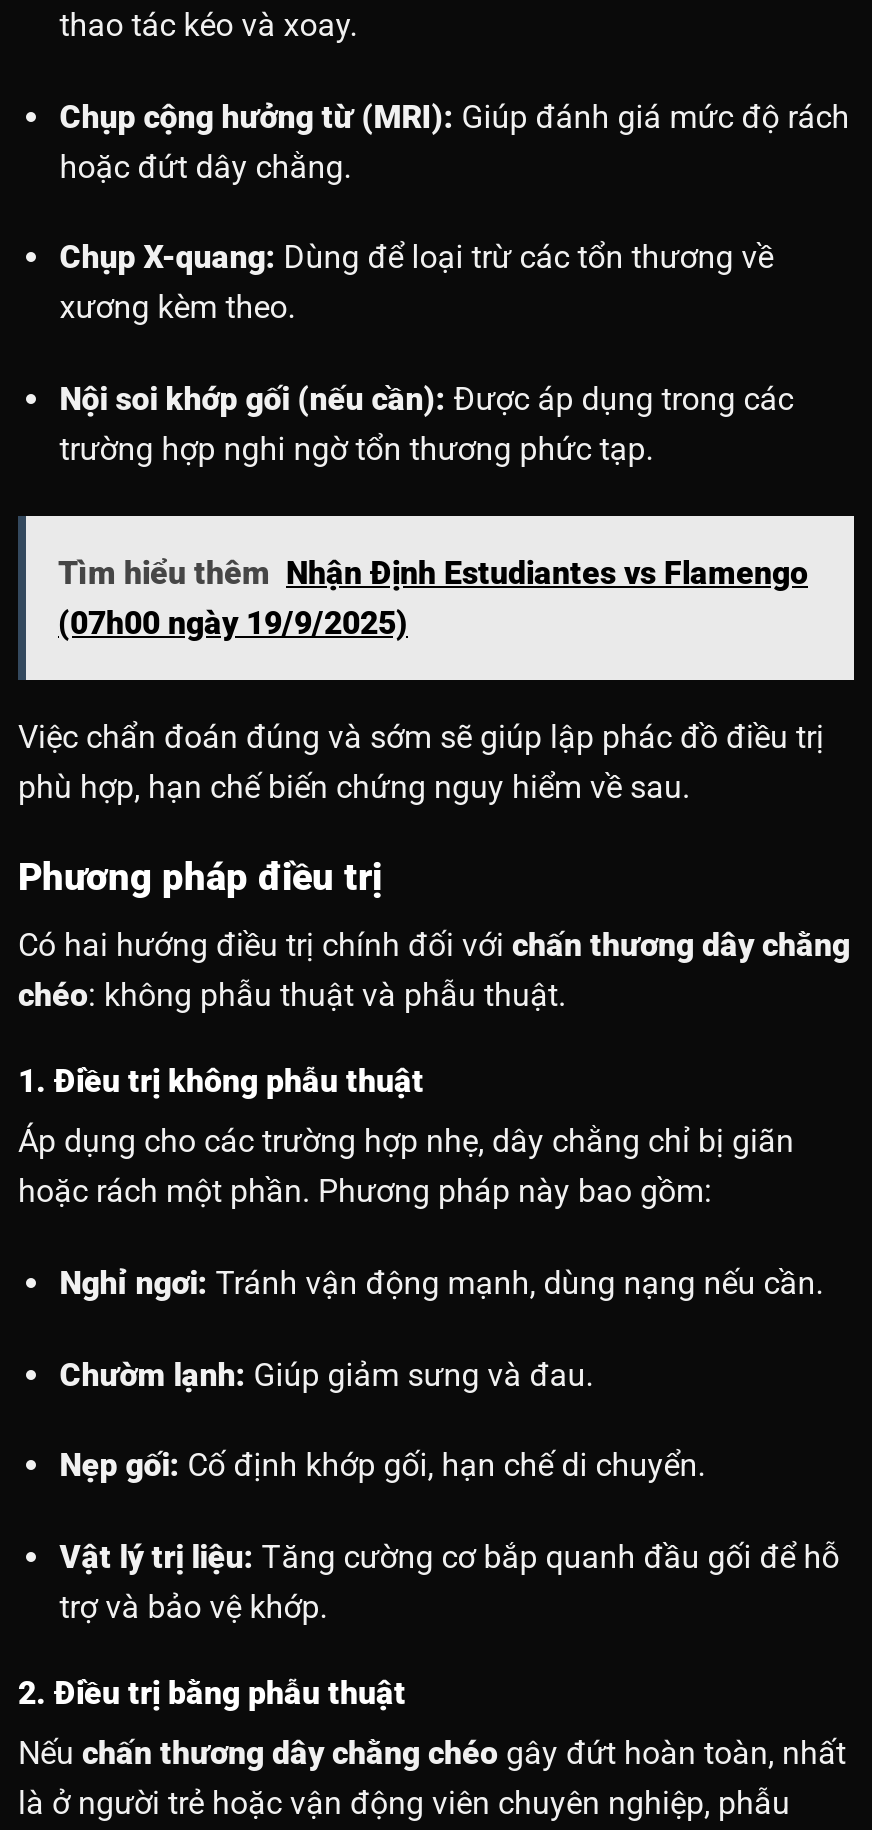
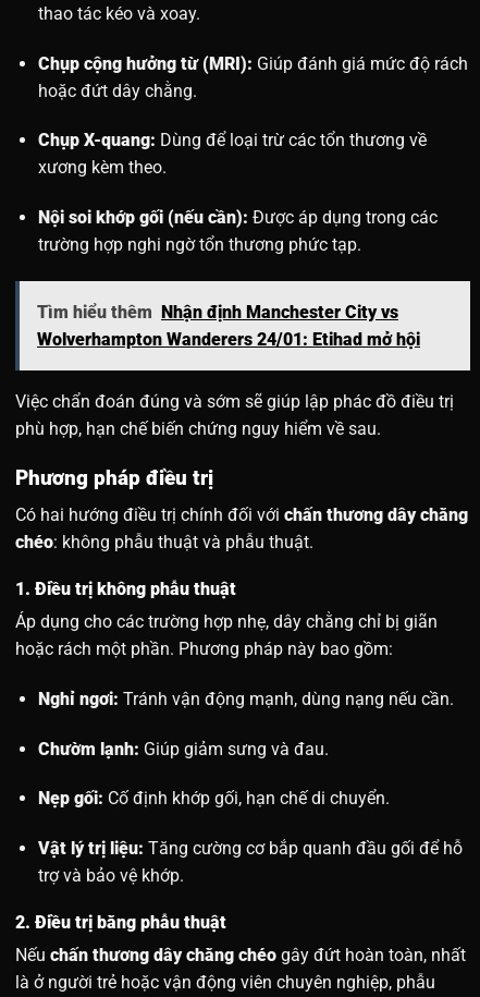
[58,554,808,642] Tìm hiểu thêm Nhận Định Estudiantes vs Flamengo | (07h00 ngày 19/9/2025) -> [37,302,420,350] Tìm hiểu thêm Nhận định Manchester City vs | Wolverhampton Wanderers 24/01: Etihad mở hội

